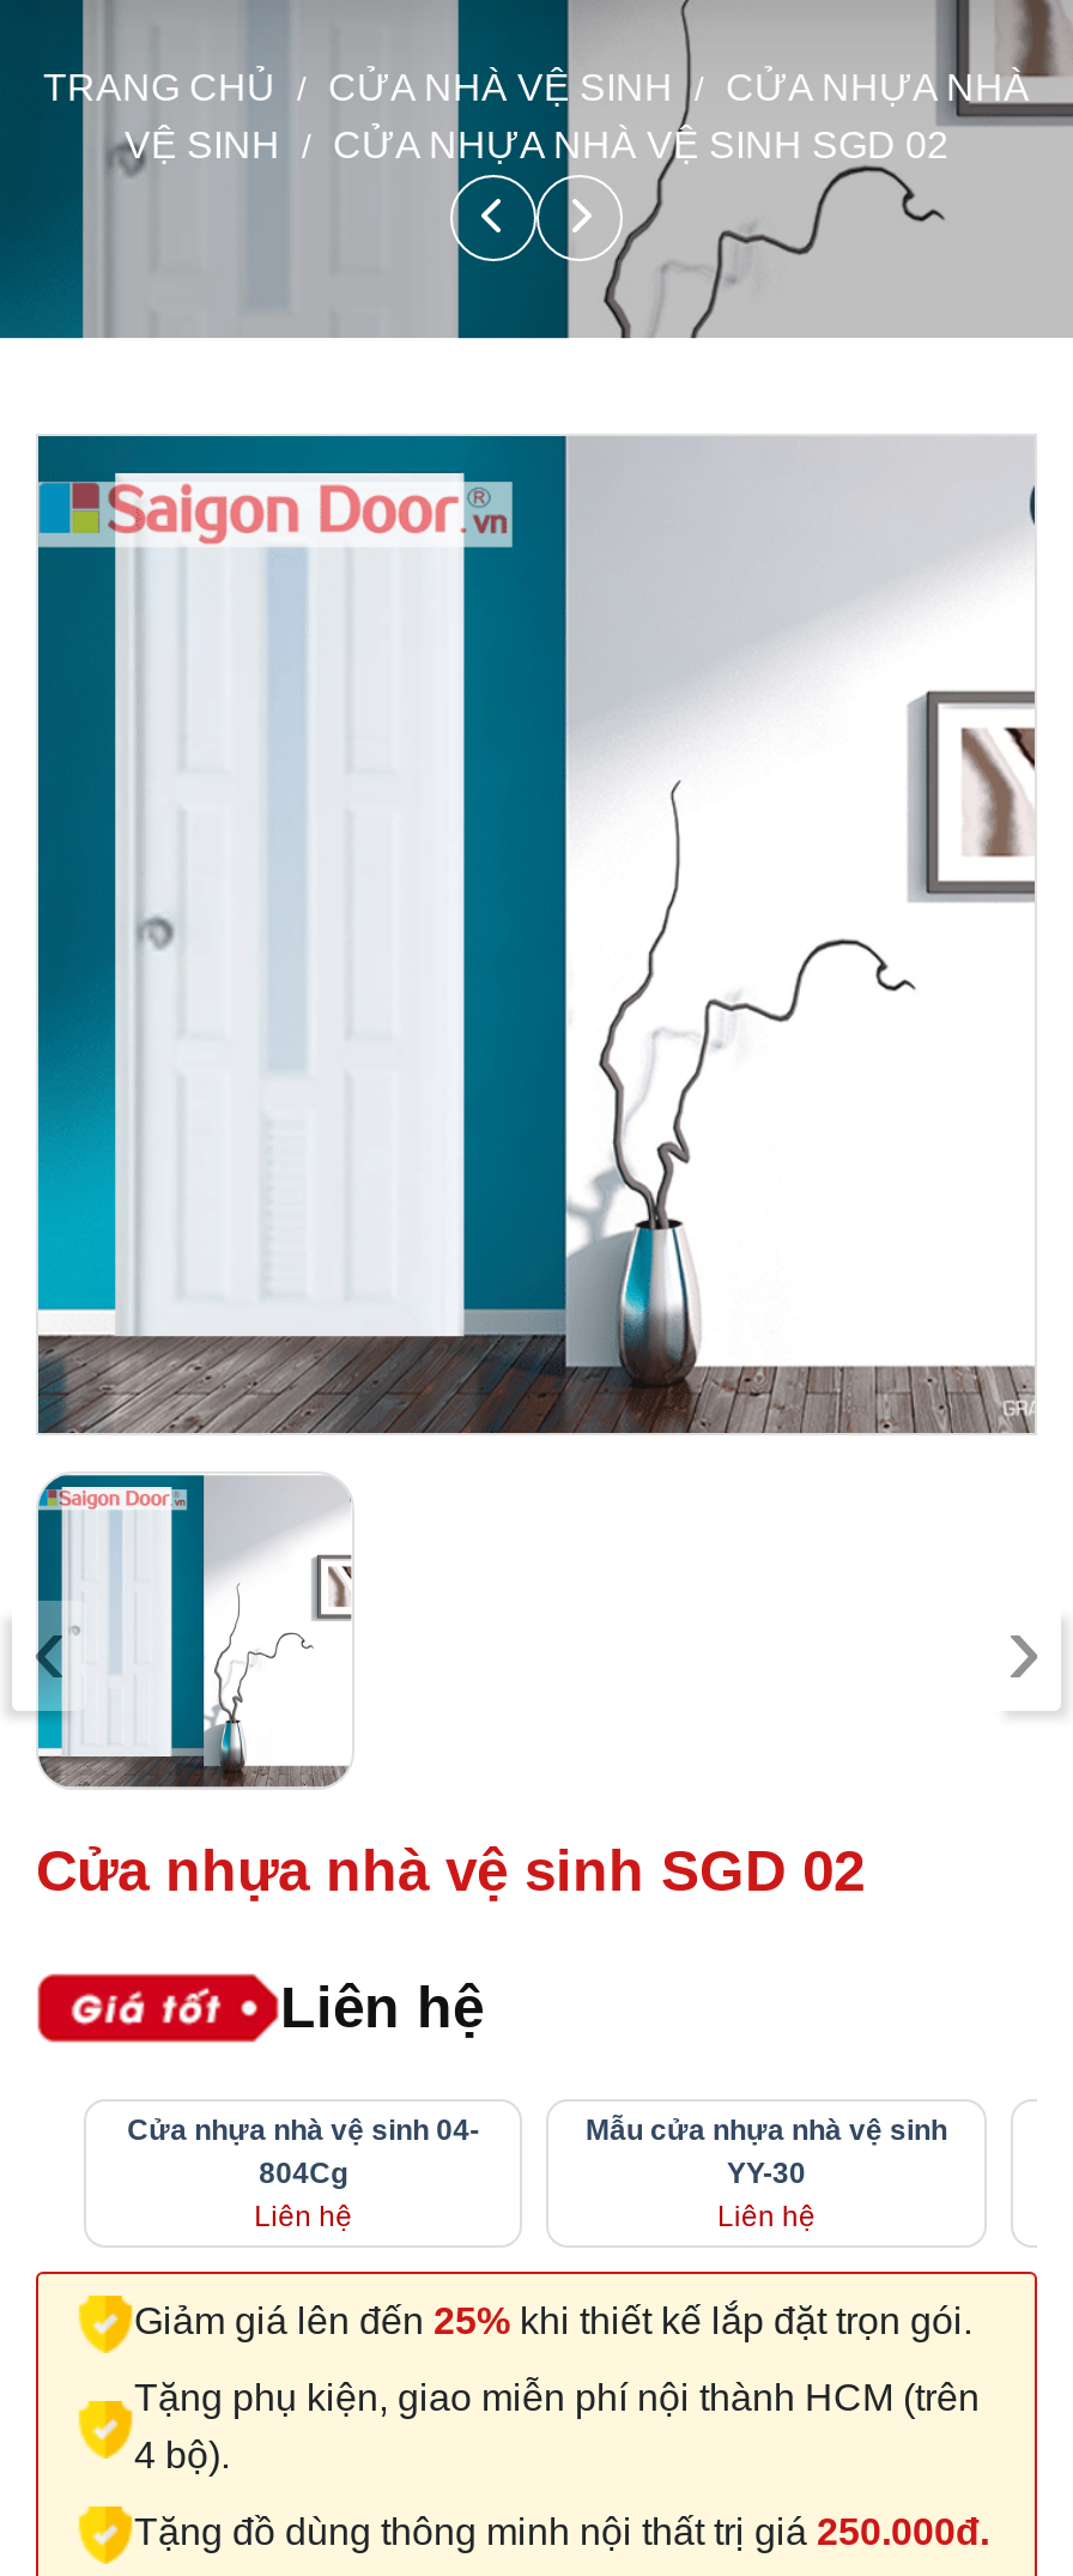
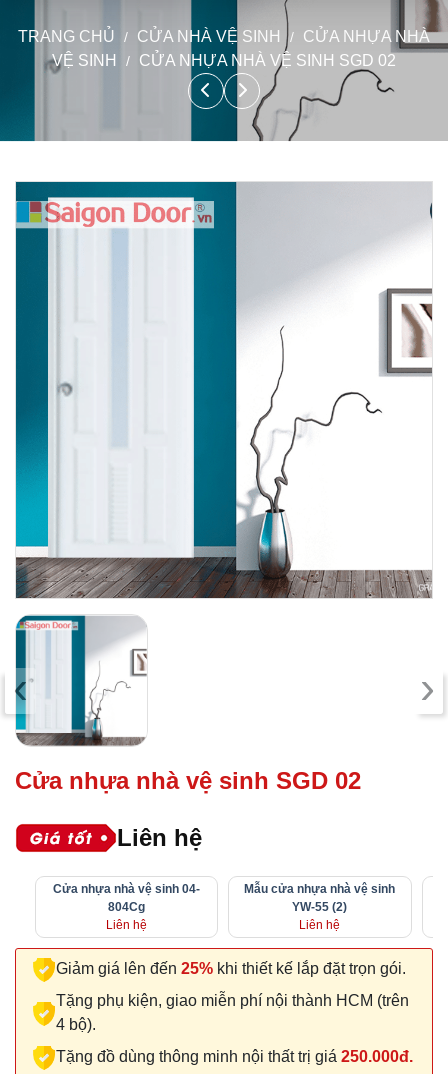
[727,2157,806,2190] YY-30 -> [292,900,347,914] YW-55 (2)

